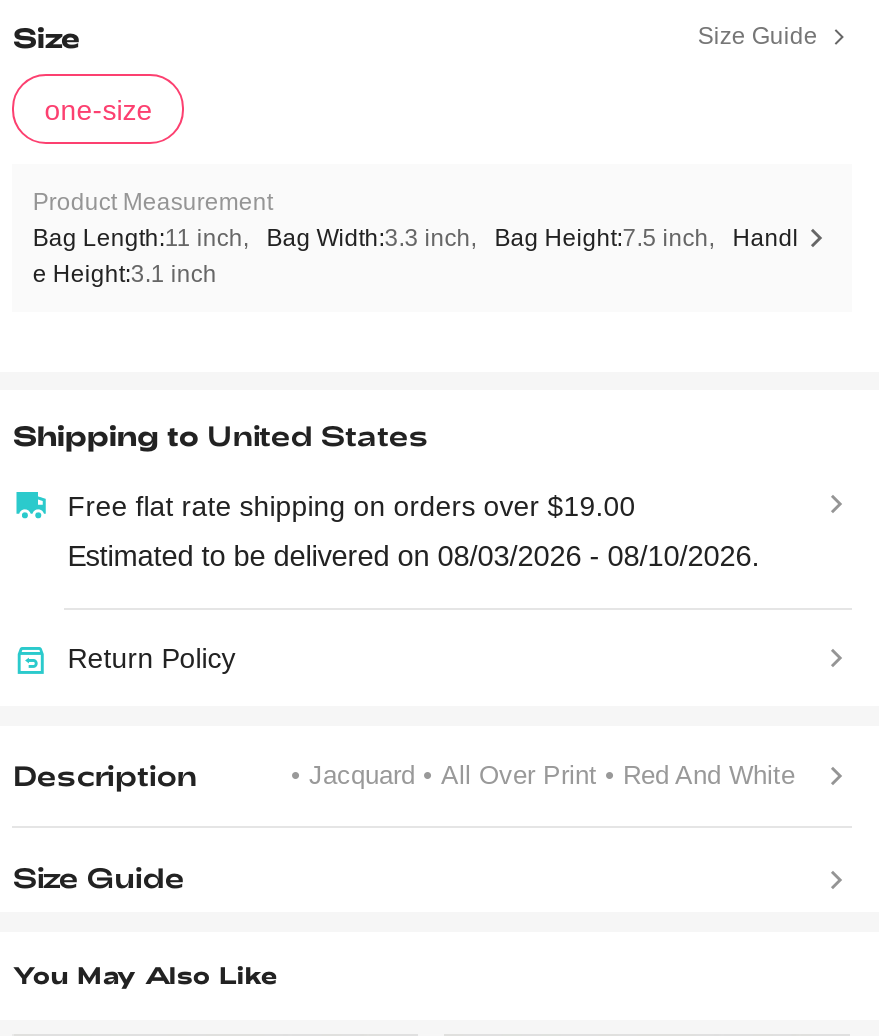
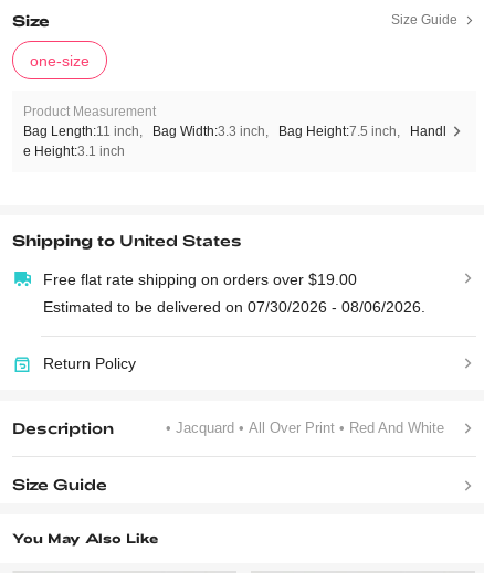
[67,540,759,572] Estimated to be delivered on 08/03/2026 - 08/10/2026. -> [43,298,425,316] Estimated to be delivered on 07/30/2026 - 08/06/2026.

